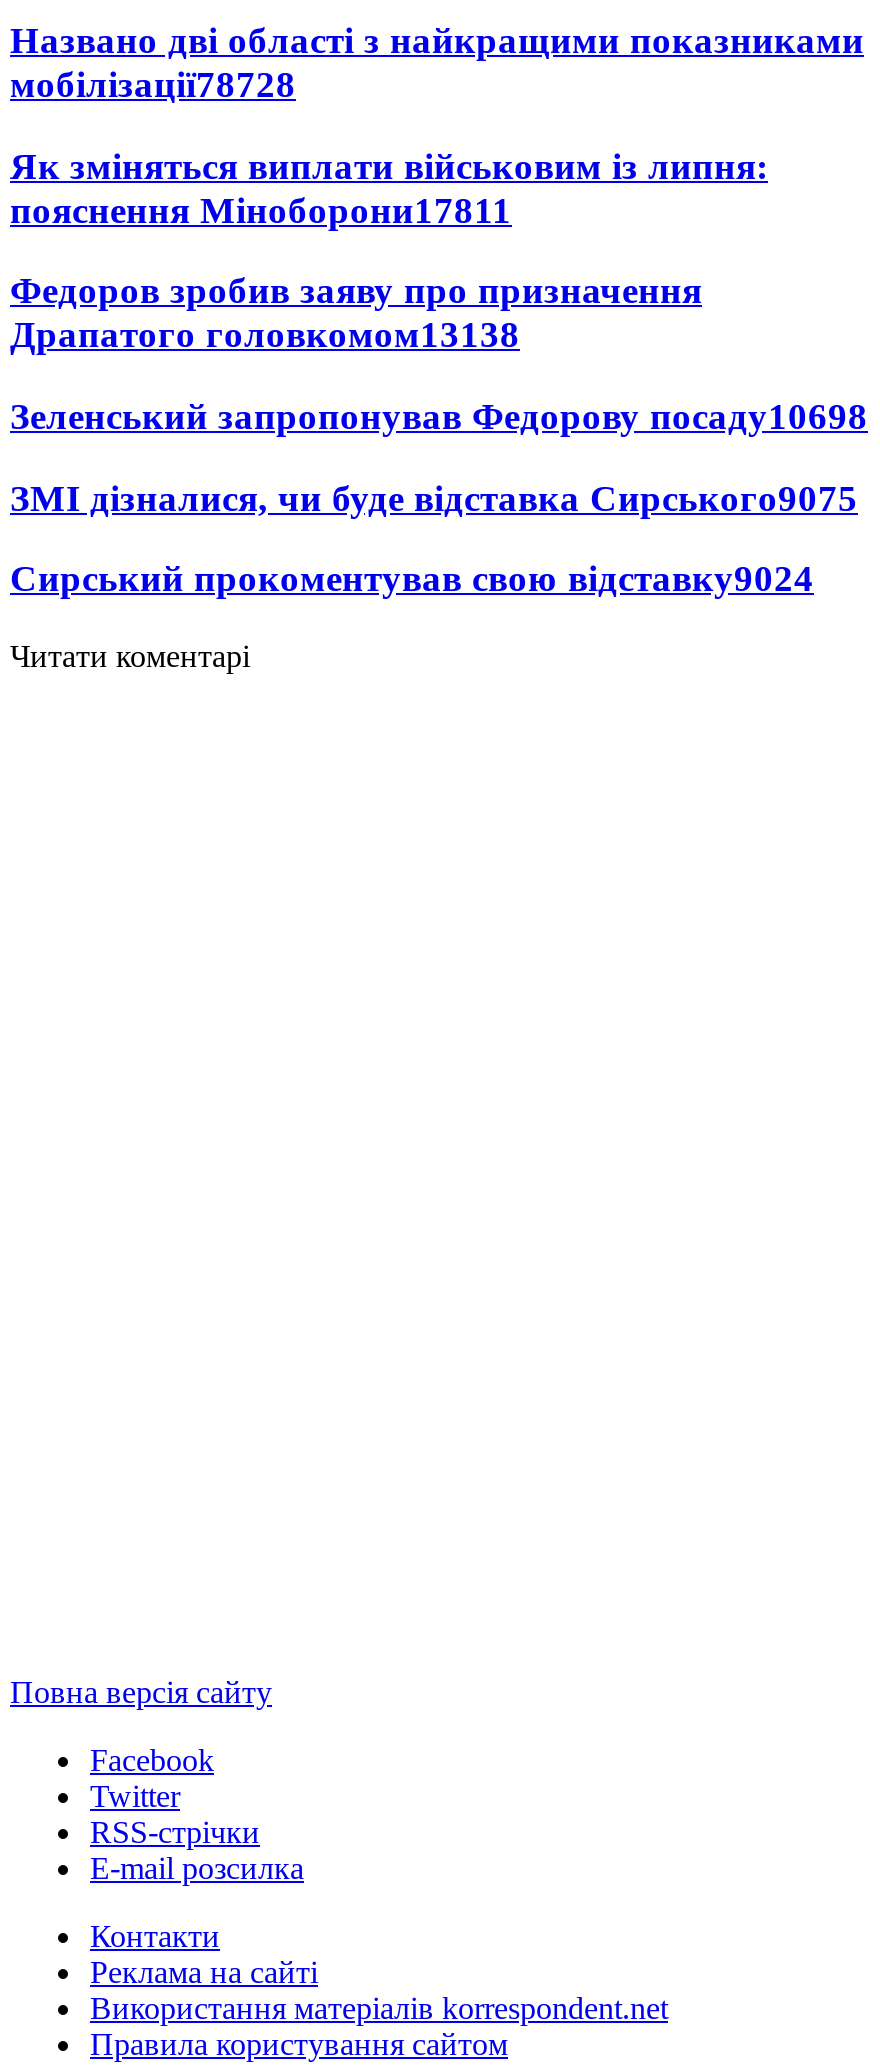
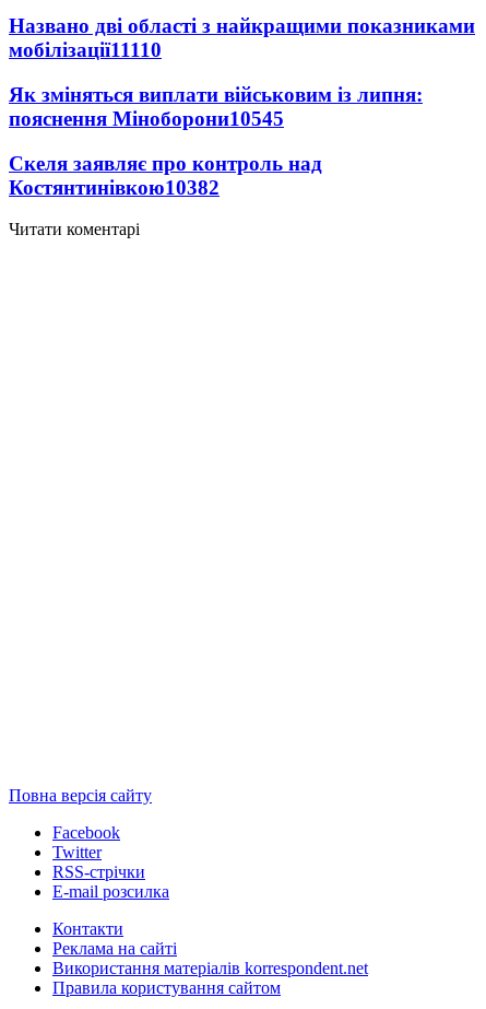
[10,62,296,104] мобілізації78728 -> [9,38,162,61] мобілізації11110
[10,188,868,599] пояснення Міноборони17811 | Федоров зробив заяву про призначення | Драпатого головкомом13138 | Зеленський запропонував Федорову посаду10698 | ЗМІ дізналися, чи буде відставка Сирського9075 | Сирський прокоментував свою відставку9024 -> [9,107,322,199] пояснення Міноборони10545 | Скеля заявляє про контроль над | Костянтинівкою10382

